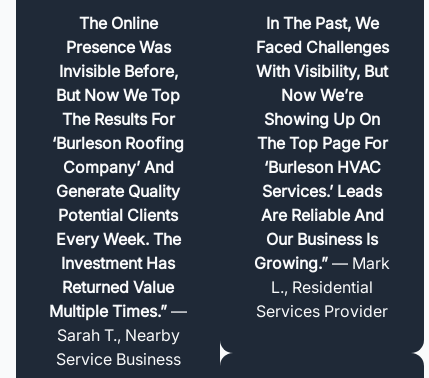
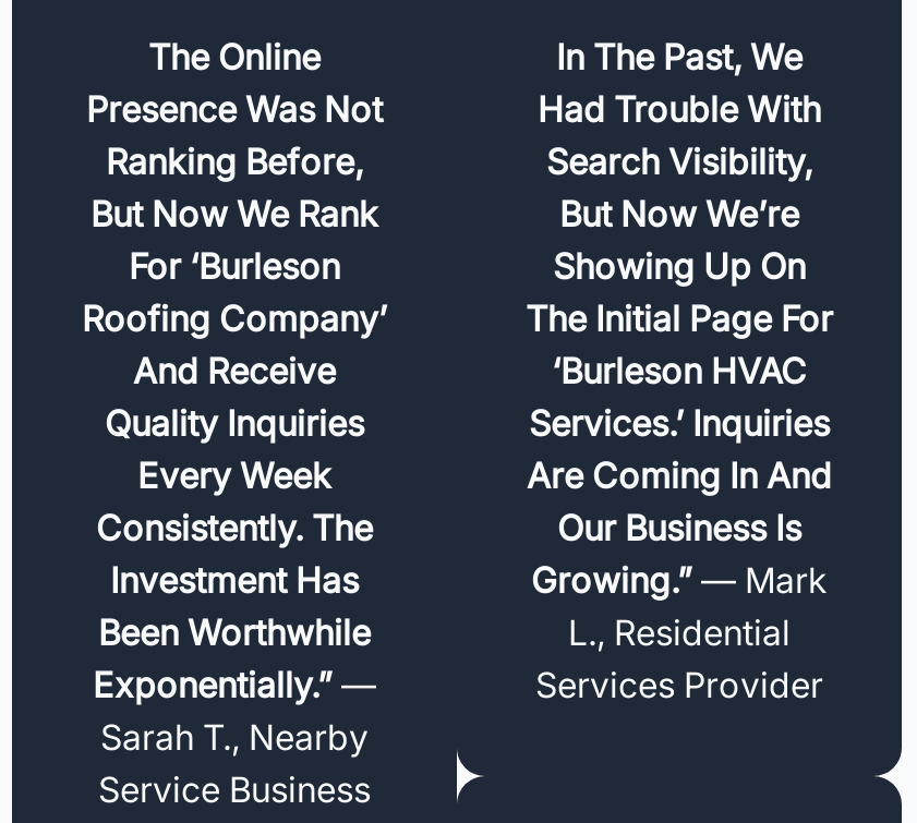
[52,37,184,249] Presence Was | Invisible Before, | But Now We Top | The Results For | ‘Burleson Roofing | Company’ And | Generate Quality | Potential Clients | Every Week. The -> [82,86,387,549] Presence Was Not | Ranking Before, | But Now We Rank | For ‘Burleson | Roofing Company’ | And Receive | Quality Inquiries | Every Week | Consistently. The
[255,37,388,105] Faced Challenges | With Visibility, But | Now We’re -> [538,86,821,235] Had Trouble With | Search Visibility, | But Now We’re
[256,133,387,153] The Top Page For -> [526,296,833,339] The Initial Page For
[260,181,383,225] Services.’ Leads | Are Reliable And -> [527,400,832,496] Services.’ Inquiries | Are Coming In And
[49,277,187,321] Returned Value | Multiple Times.” — -> [93,610,376,705] Been Worthwhile | Exponentially.” —

